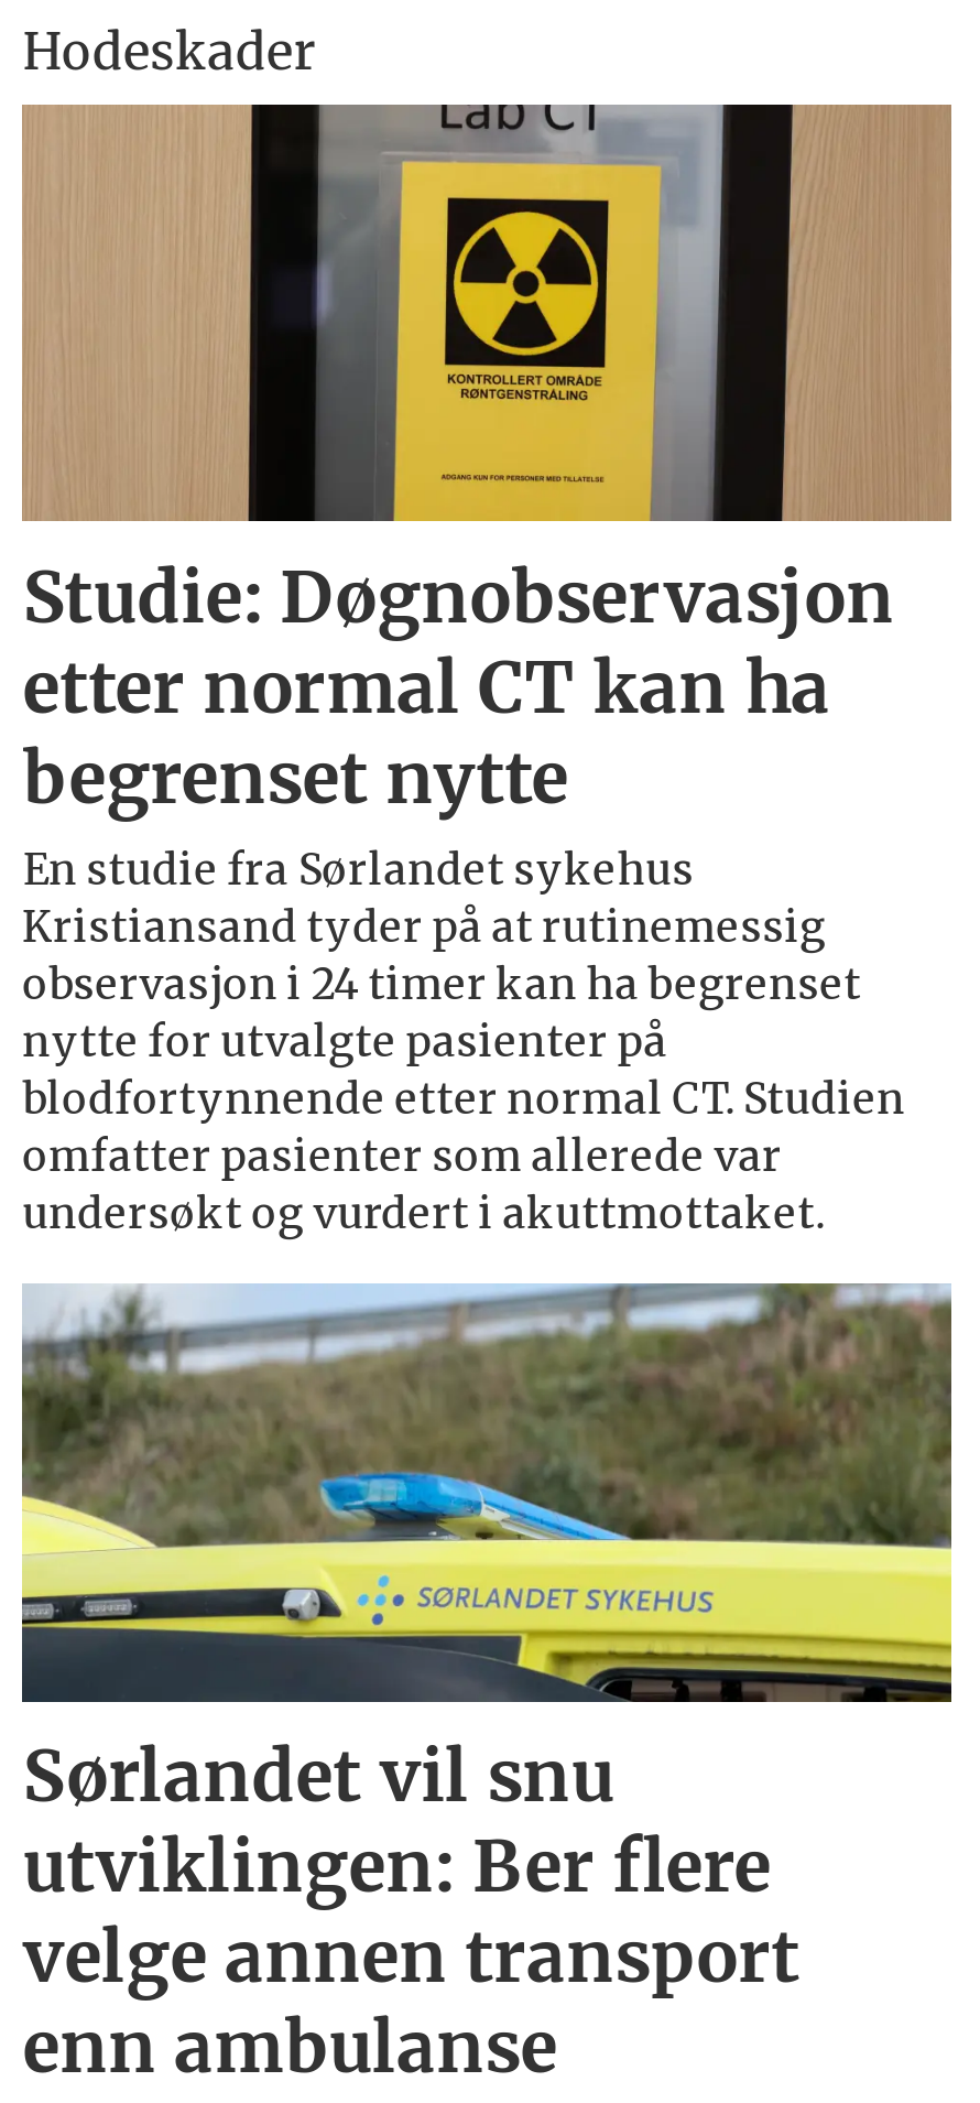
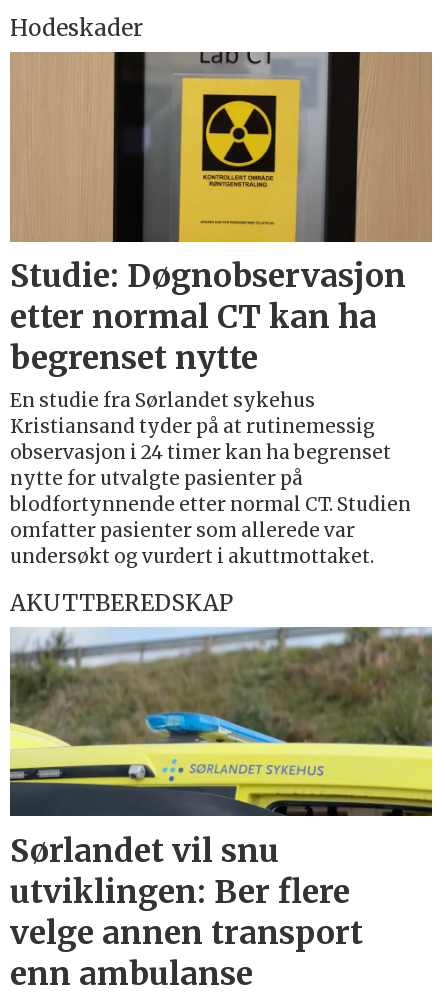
none -> [10,589,233,617] AKUTTBEREDSKAP

